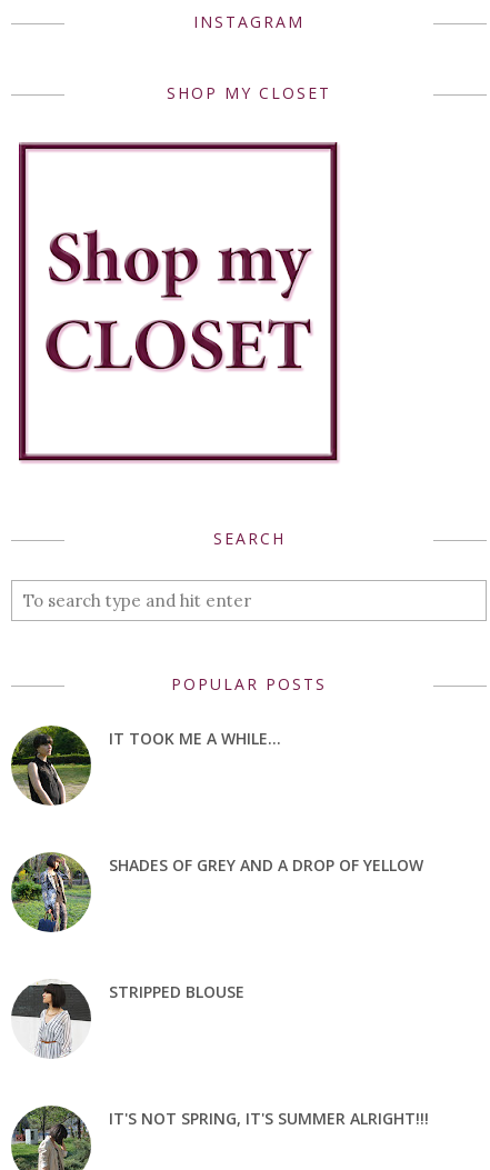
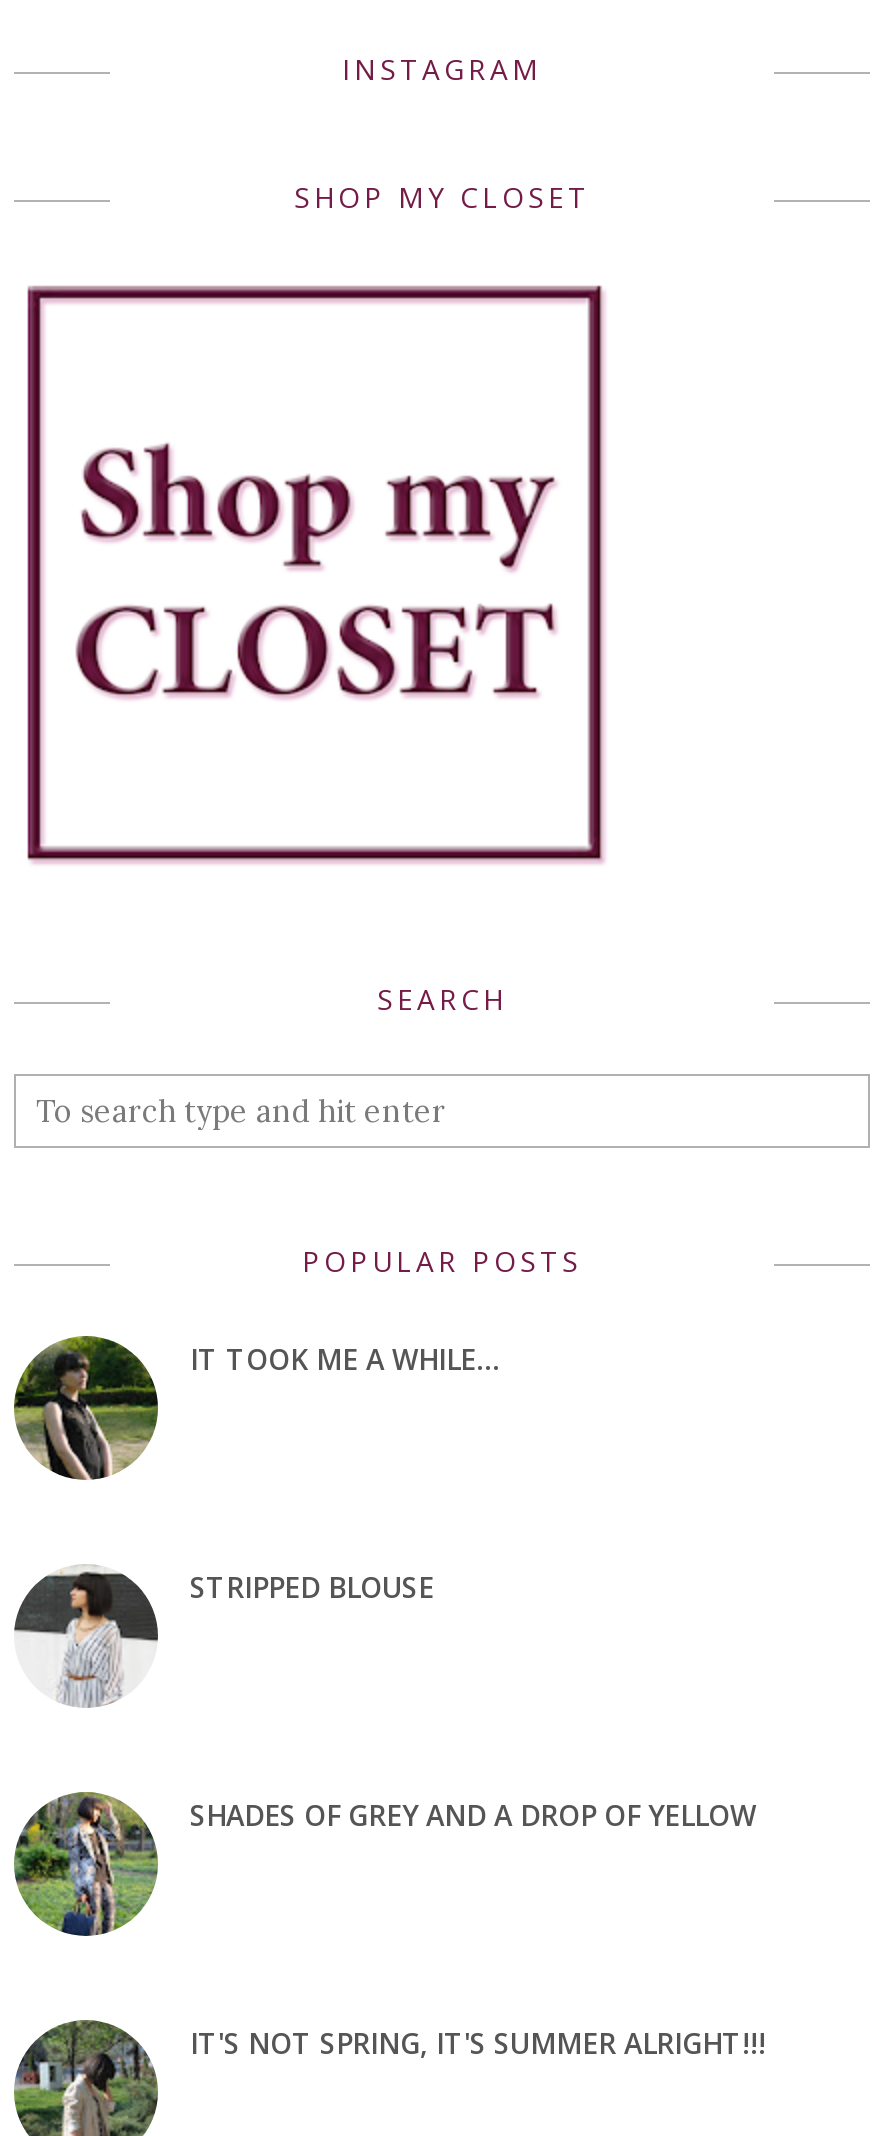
moved [9,850,423,934] -> [10,1788,756,1940]: [image] | SHADES OF GREY AND A DROP OF YELLOW
moved [11,980,244,1058] -> [14,1566,434,1706]: [image] | STRIPPED BLOUSE

